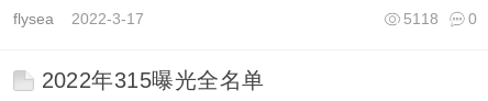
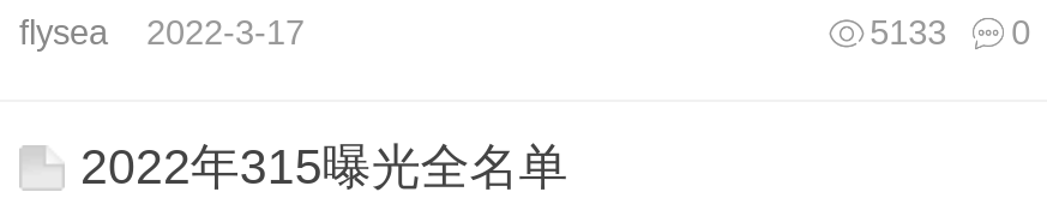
[403,10,477,27] 5118 0 -> [870,13,1031,52] 5133 0

